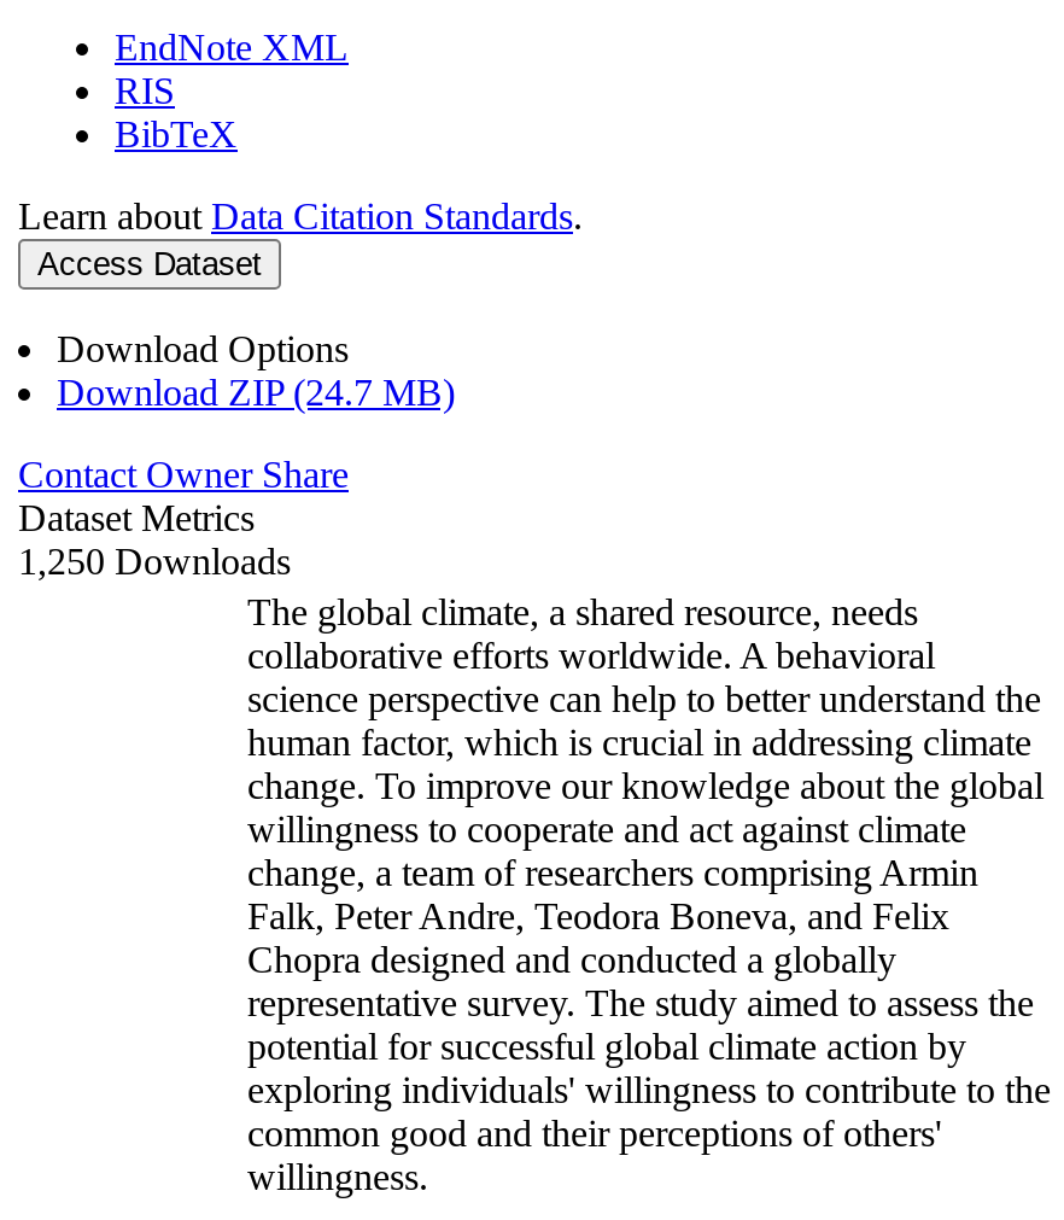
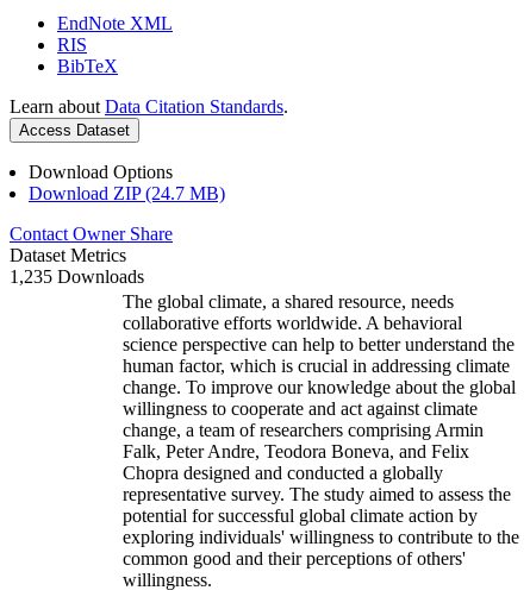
[18,541,291,582] 1,250 Downloads -> [10,267,144,287] 1,235 Downloads

